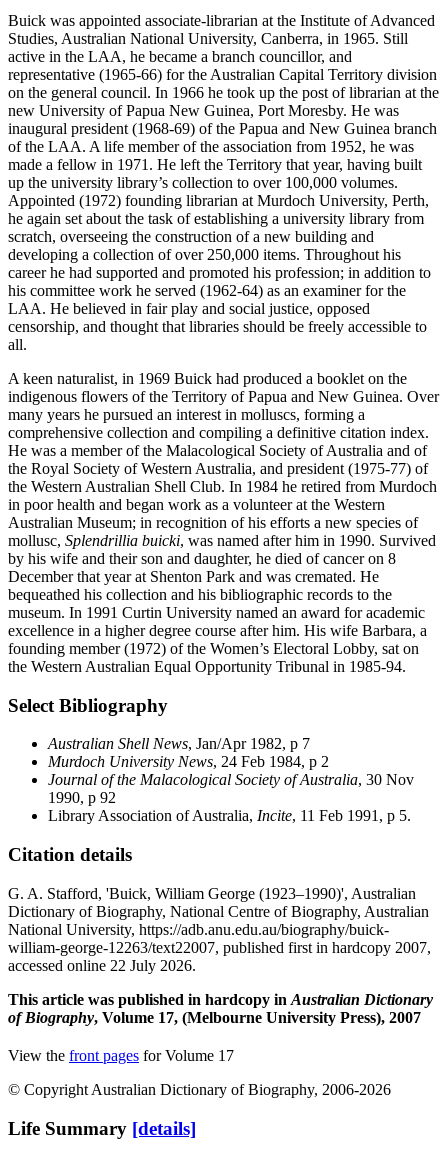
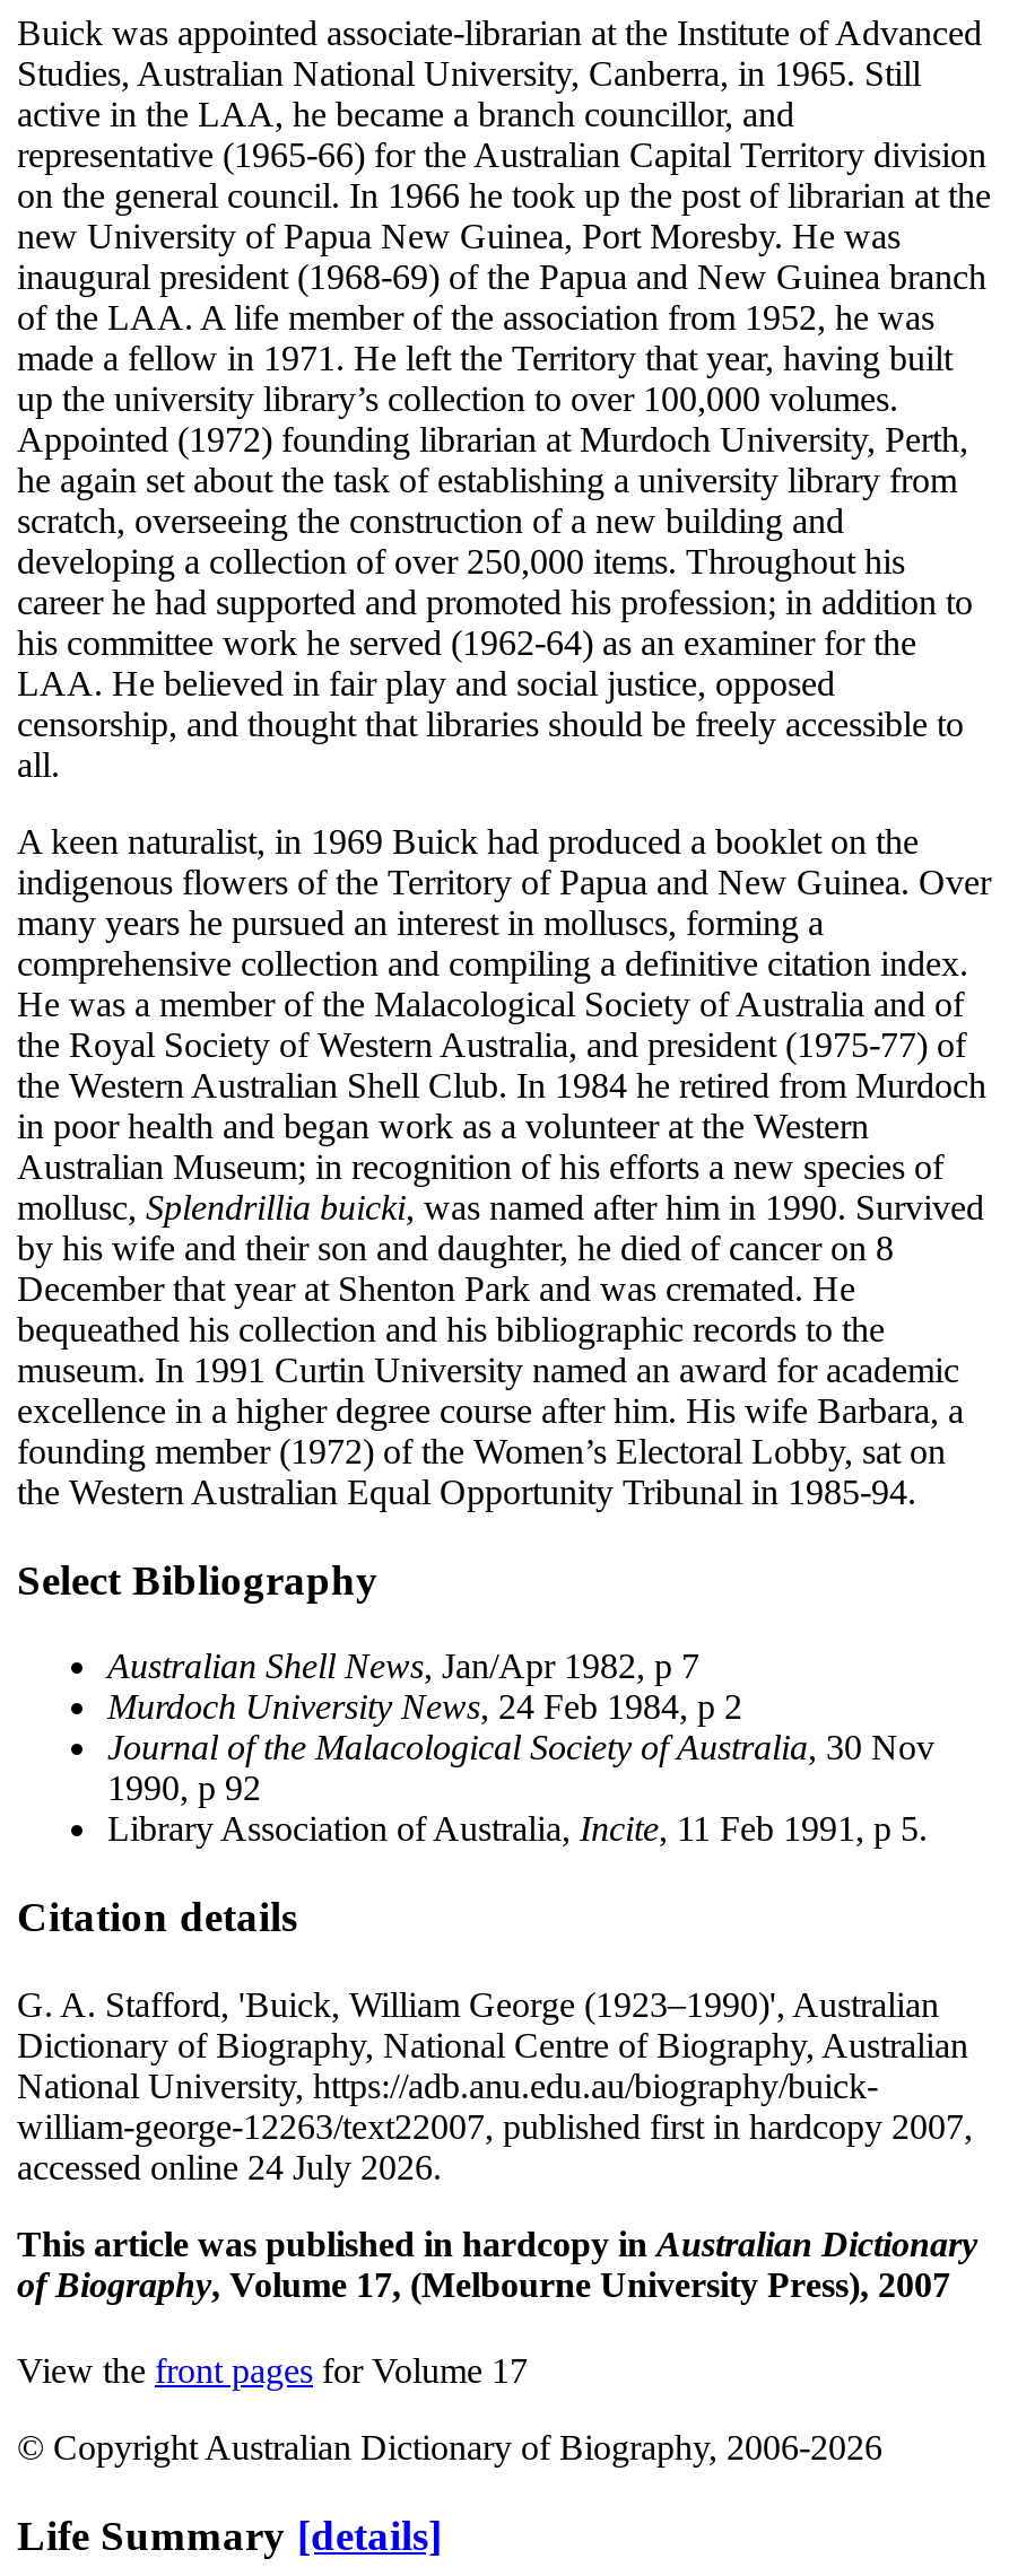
[8,957,196,974] accessed online 22 July 2026. -> [17,2148,442,2186] accessed online 24 July 2026.

